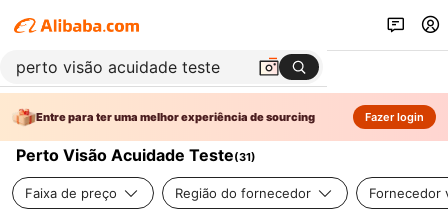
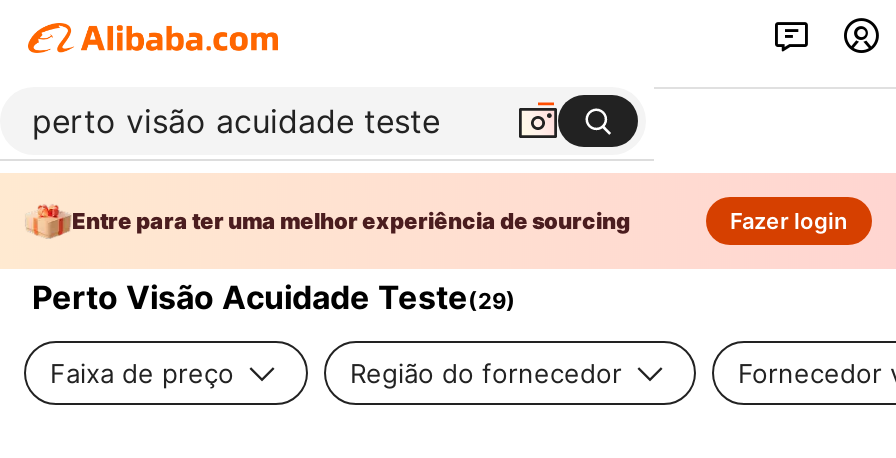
[16,145,256,165] Perto Visão Acuidade Teste(31) -> [32,277,516,317] Perto Visão Acuidade Teste(29)

